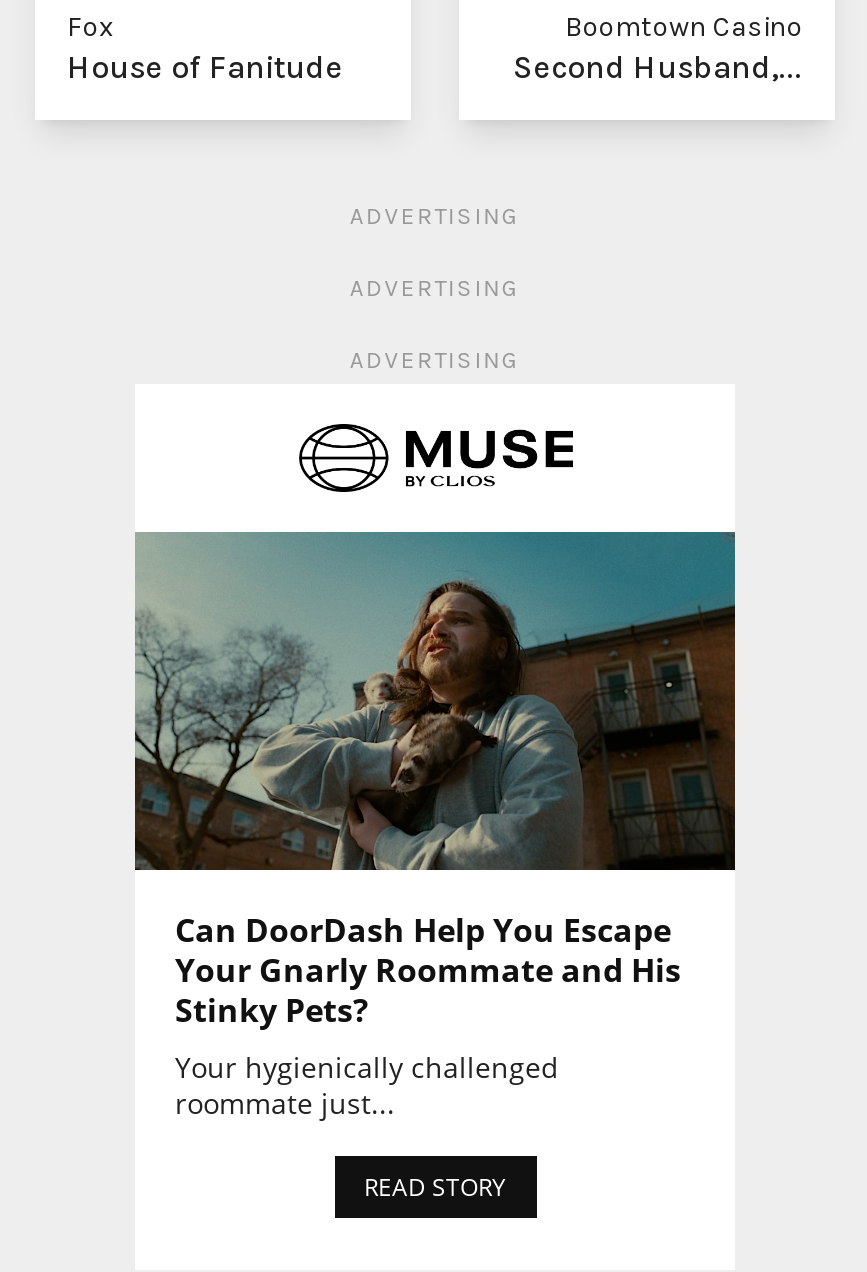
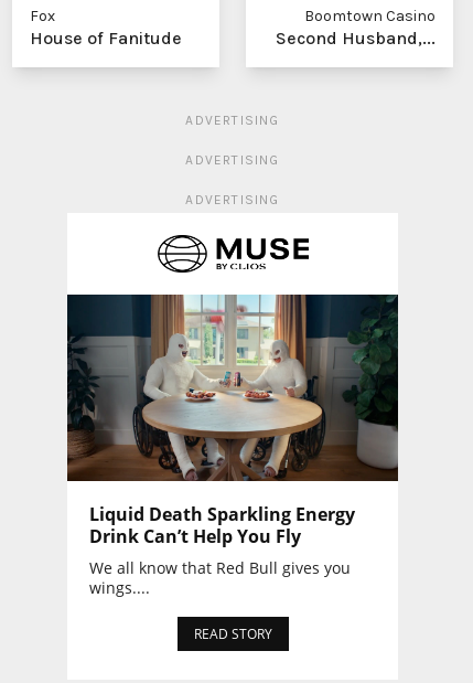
[135,530,737,1122] [image] | Can DoorDash Help You Escape | Your Gnarly Roommate and His | Stinky Pets? | Your hygienically challenged | roommate just... -> [67,294,398,598] [image] | Liquid Death Sparkling Energy | Drink Can’t Help You Fly | We all know that Red Bull gives you | wings....

